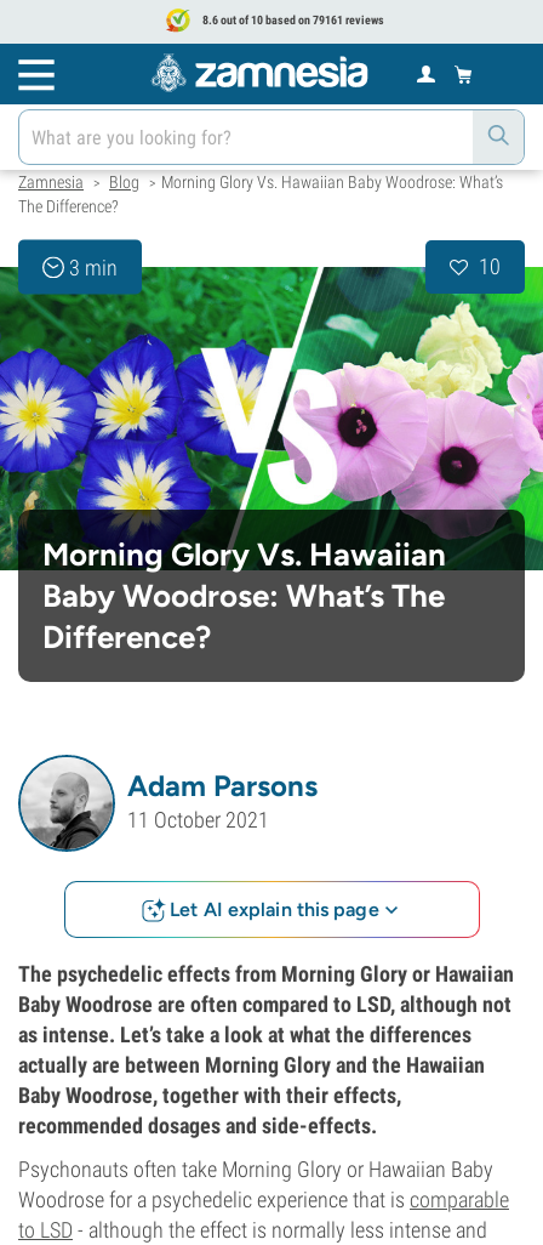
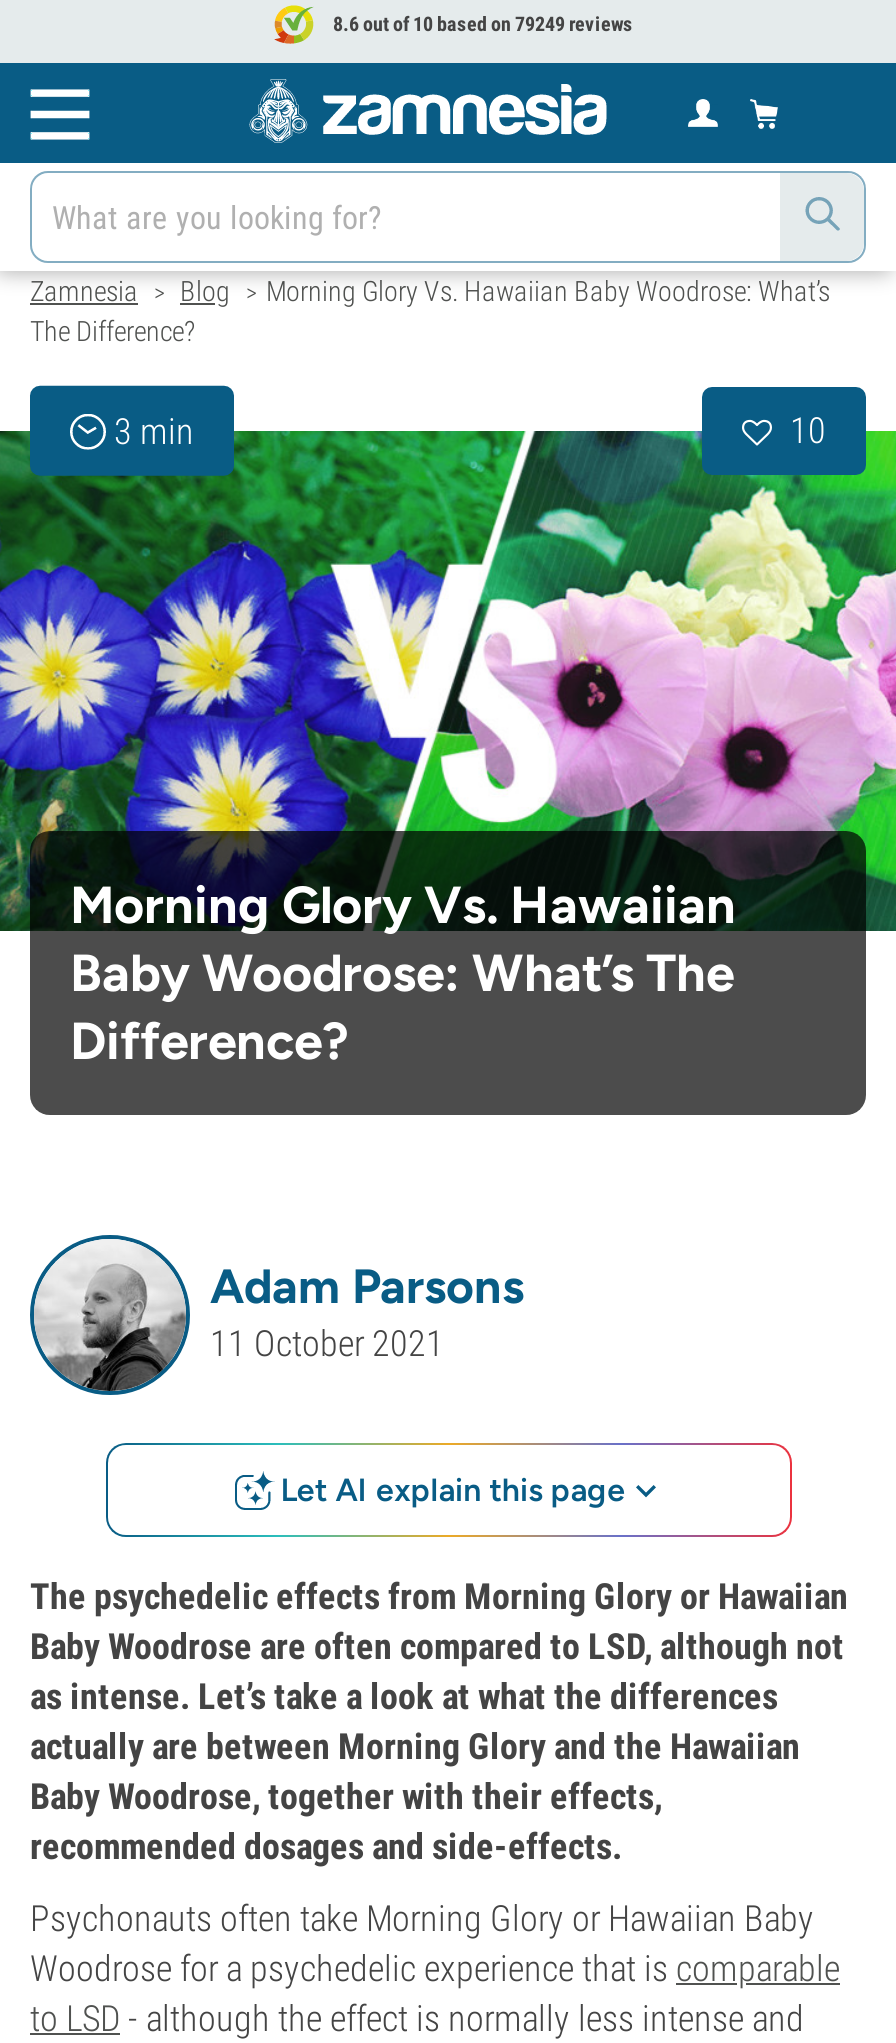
[199,13,384,27] 8.6 out of 10 based on 79161 reviews -> [329,13,633,35] 8.6 out of 10 based on 79249 reviews

